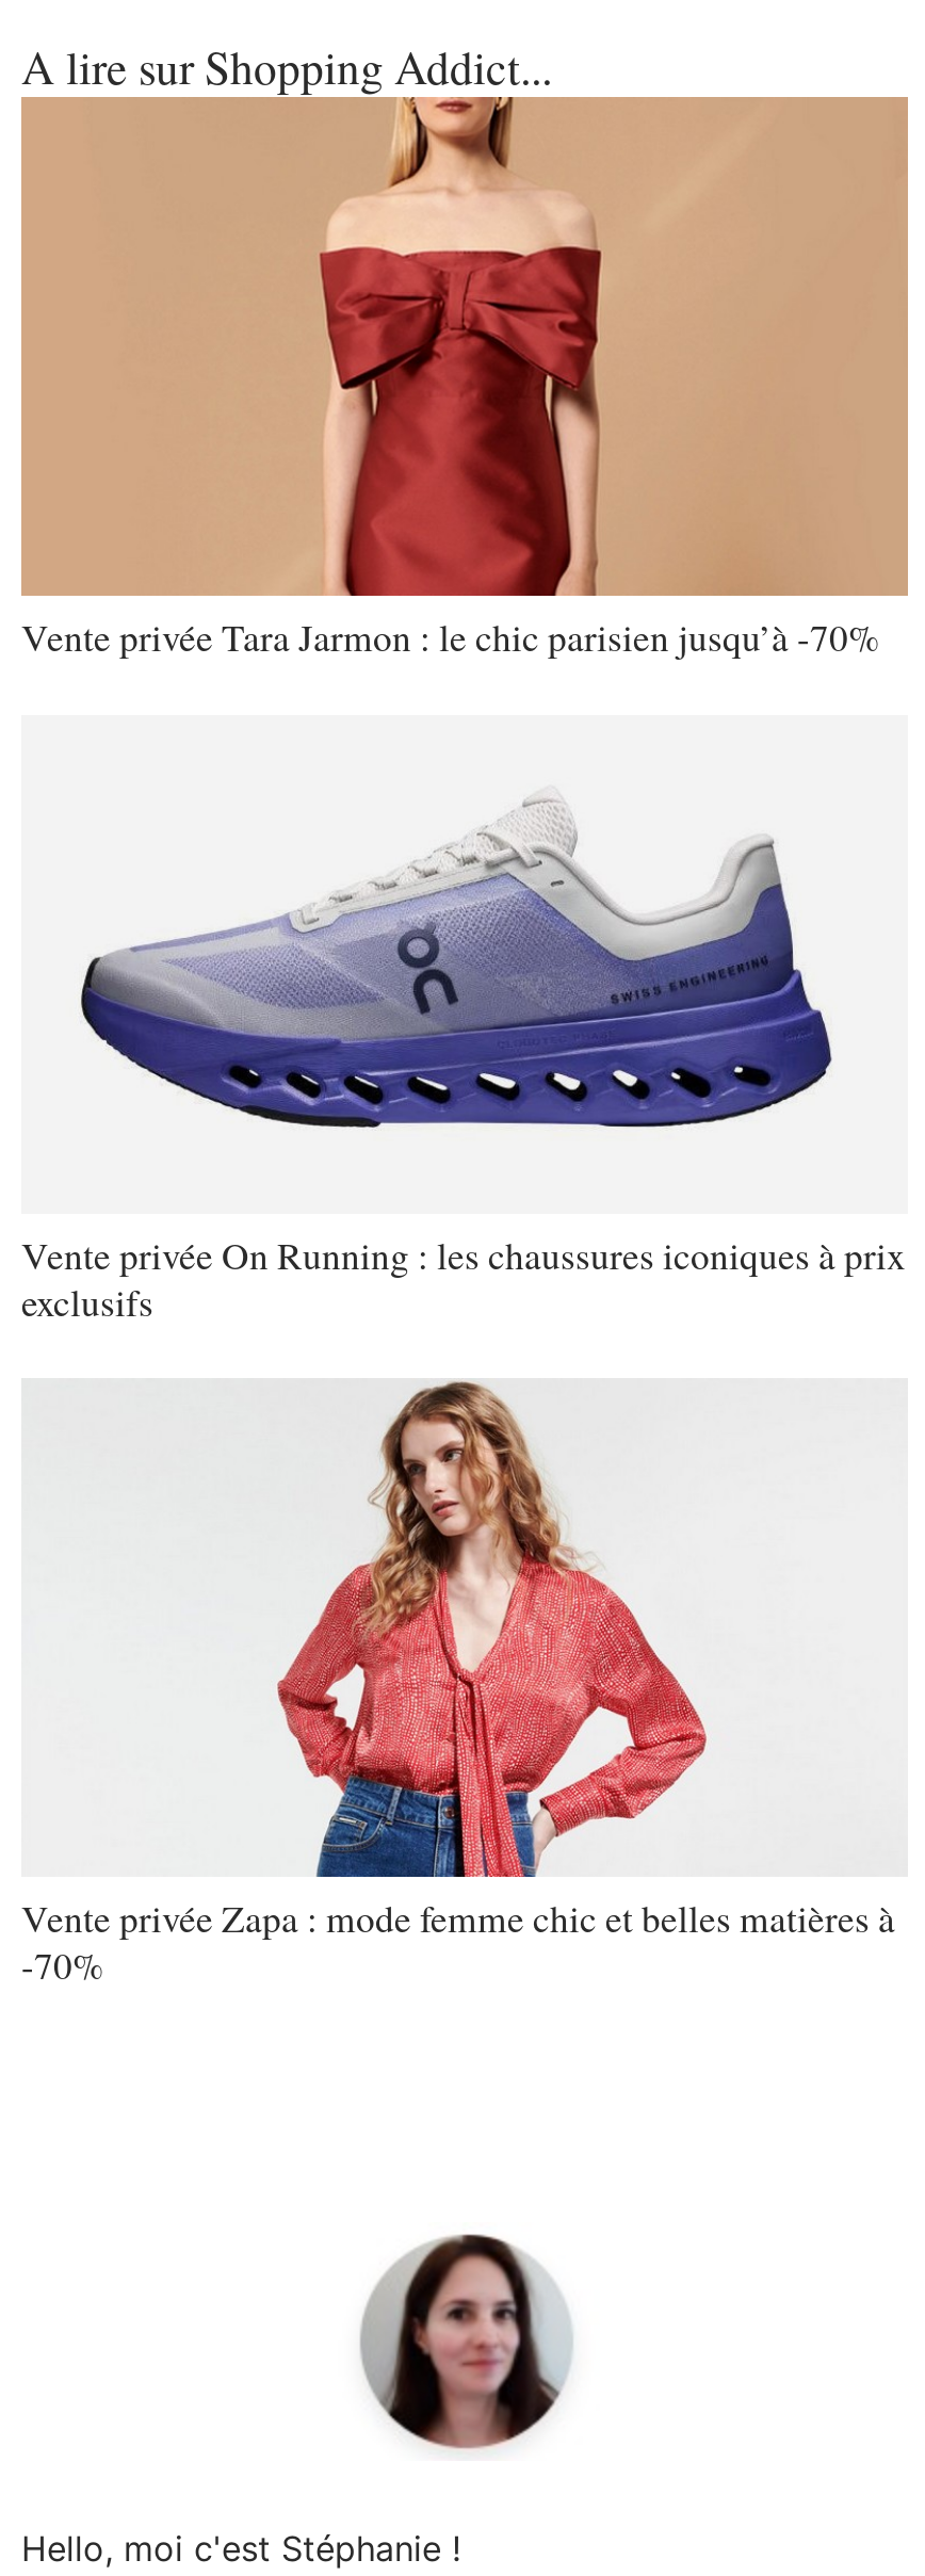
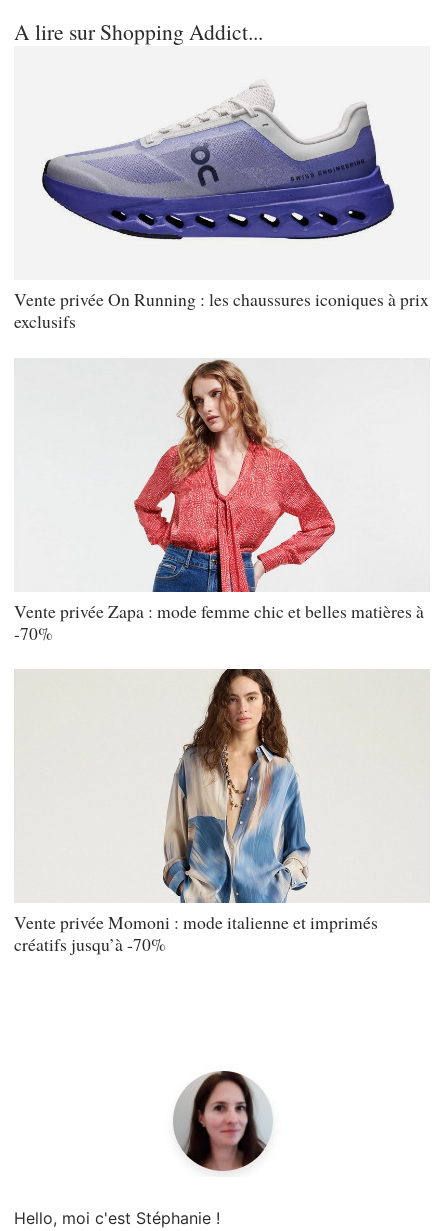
[19,95,910,663] [image] | Vente privée Tara Jarmon : le chic parisien jusqu’à -70% -> none
moved [77,790,835,1135] -> [40,81,396,243]: [image]
moved [21,1229,906,1991] -> [14,287,429,645]: [image] | Vente privée On Running : les chaussures iconiques à prix | exclusifs | Vente privée Zapa : mode femme chic et belles matières à | -70%
none -> [14,668,378,956] [image] | Vente privée Momoni : mode italienne et imprimés | créatifs jusqu’à -70%

